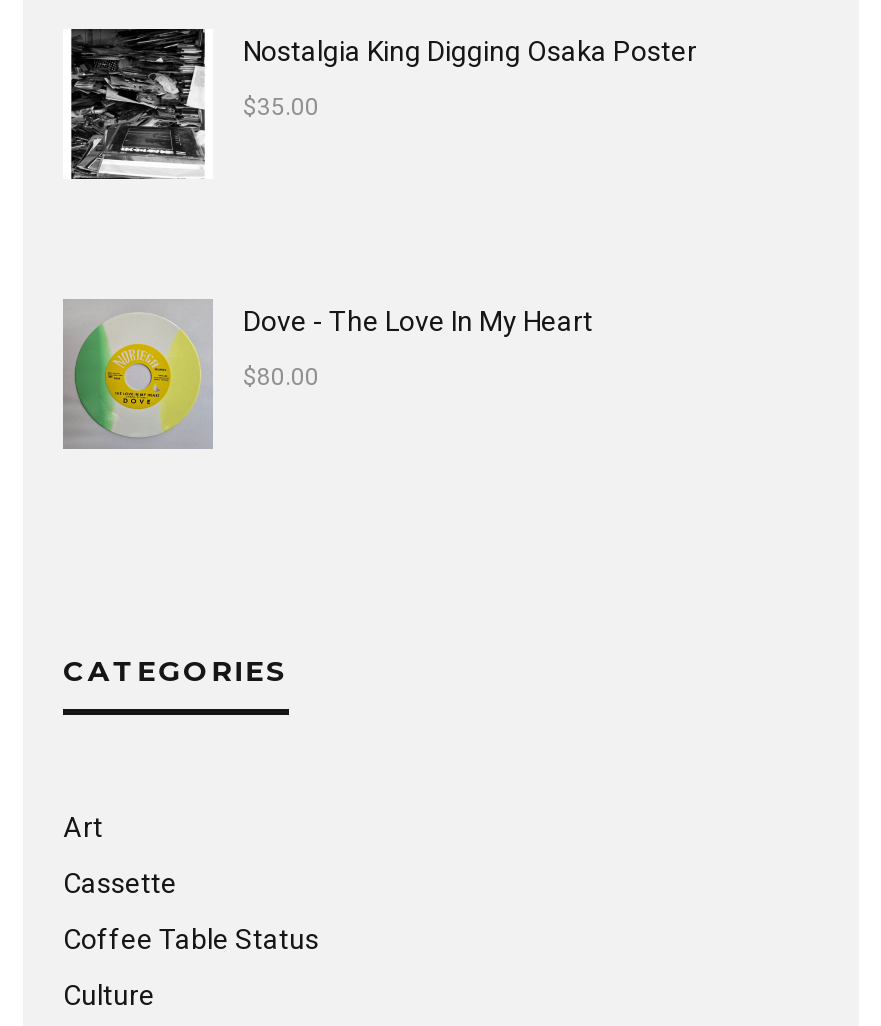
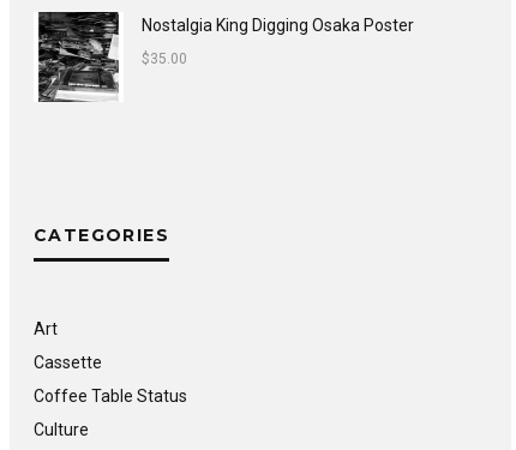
[61,299,593,447] [image] | Dove - The Love In My Heart | $80.00 -> none

